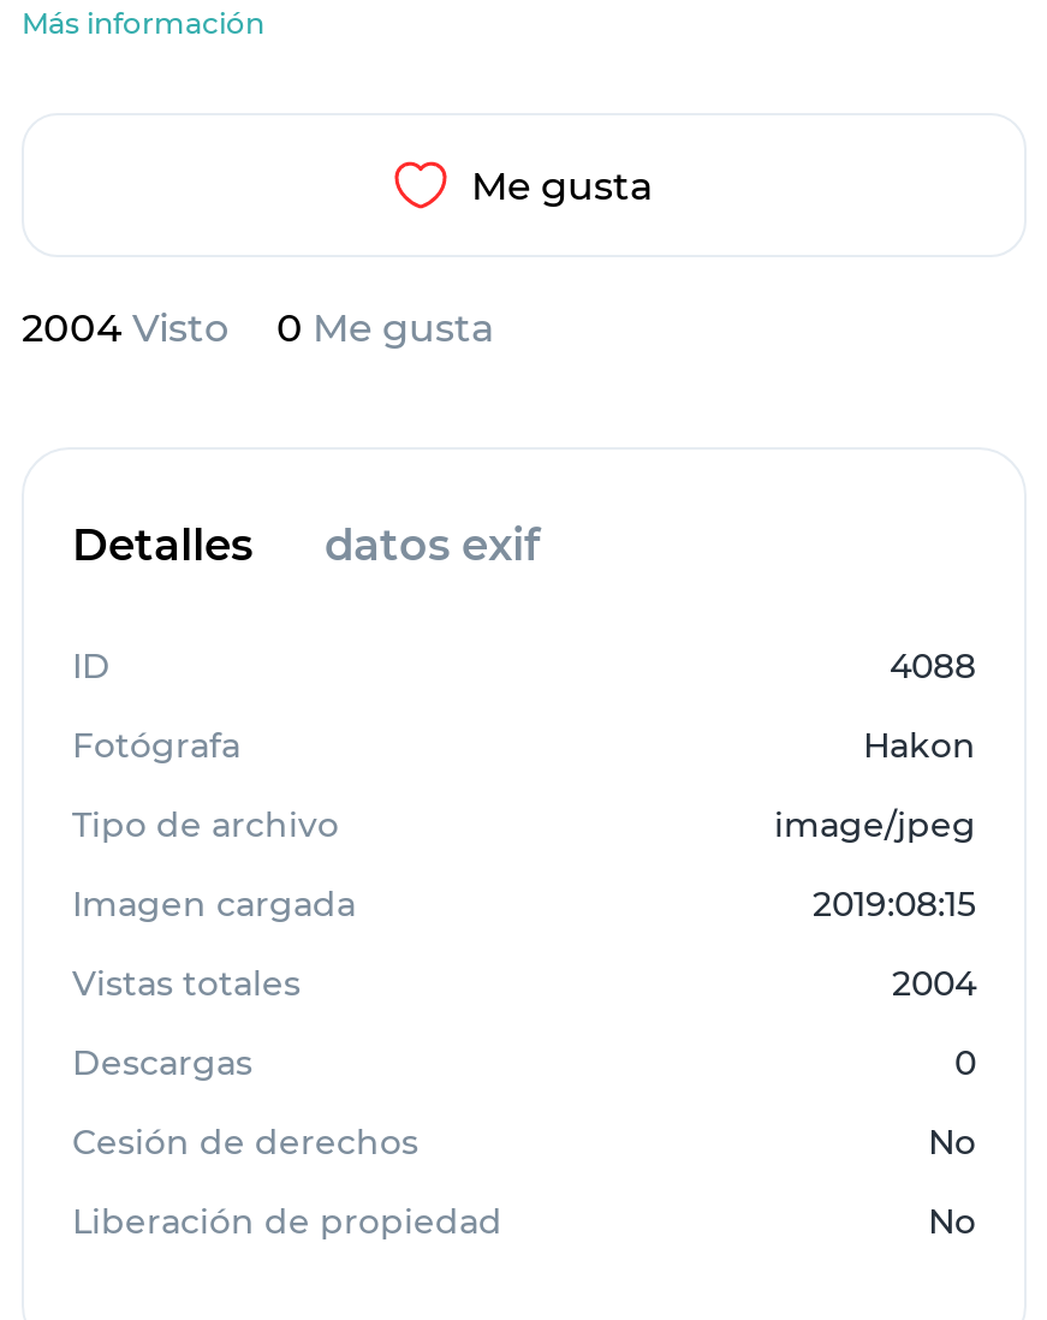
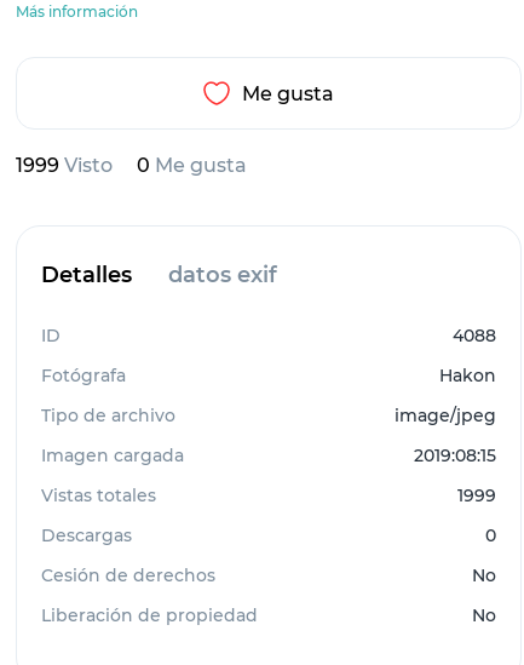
[22,307,228,352] 2004 Visto -> [16,154,113,177] 1999 Visto
[892,963,976,1006] 2004 -> [457,485,496,507] 1999

